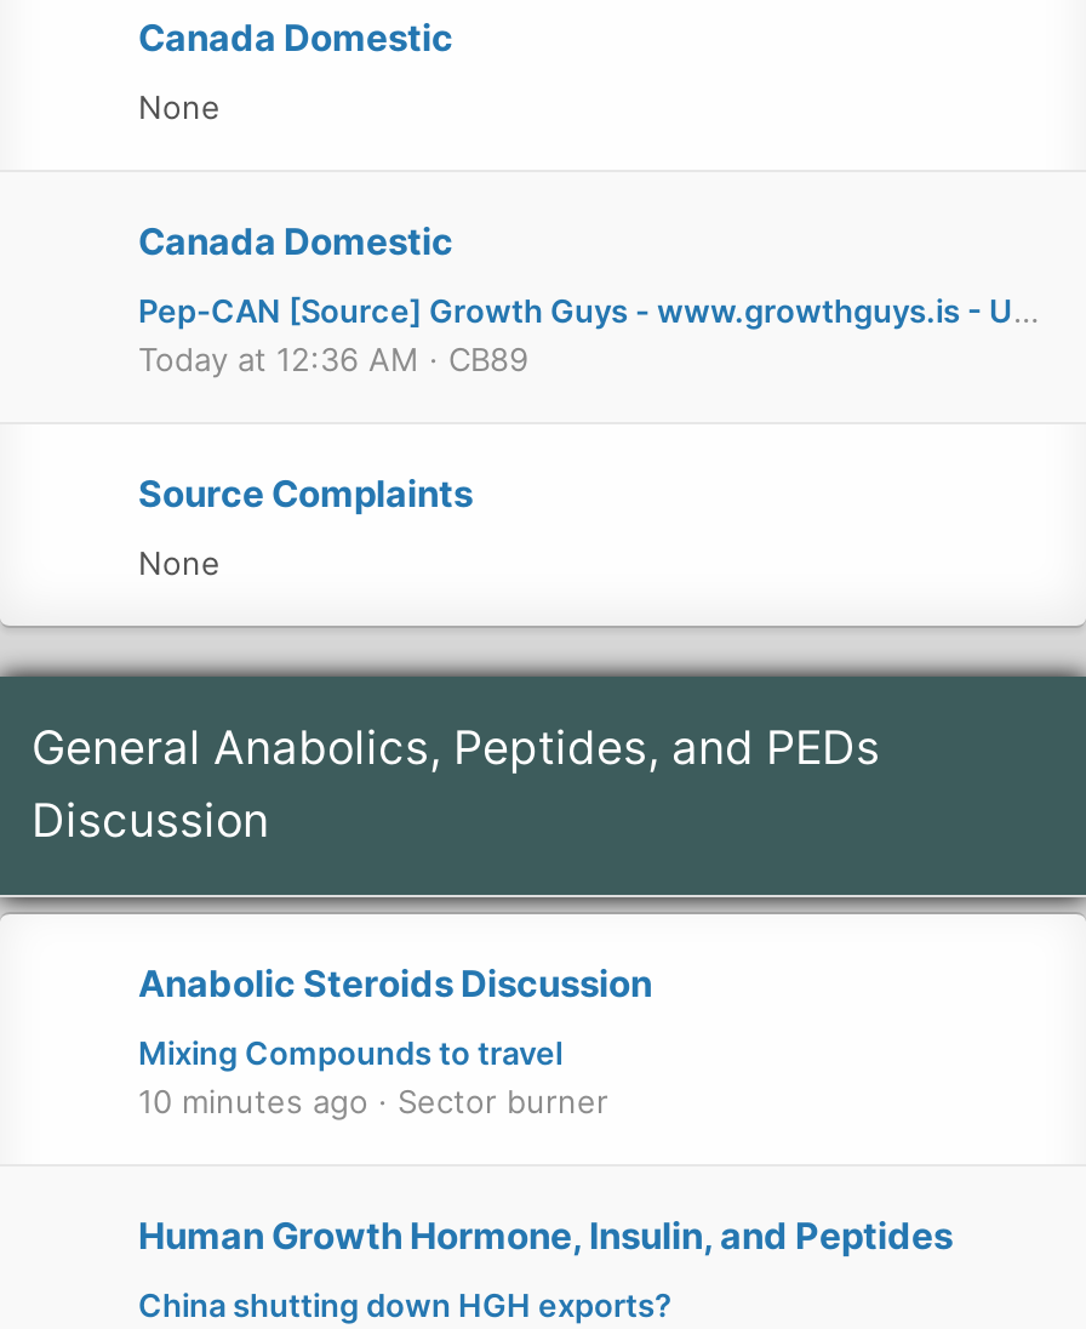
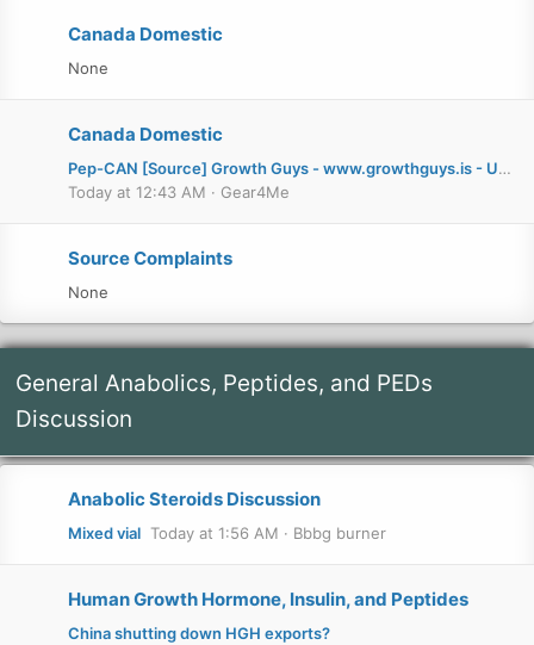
[138,339,528,378] Today at 12:36 AM | CB89 -> [68,182,290,201] Today at 12:43 AM | Gear4Me
[138,1033,608,1120] Mixing Compounds to travel | 10 minutes ago | Sector burner -> [68,523,386,542] Mixed vial Today at 1:56 AM | Bbbg burner

